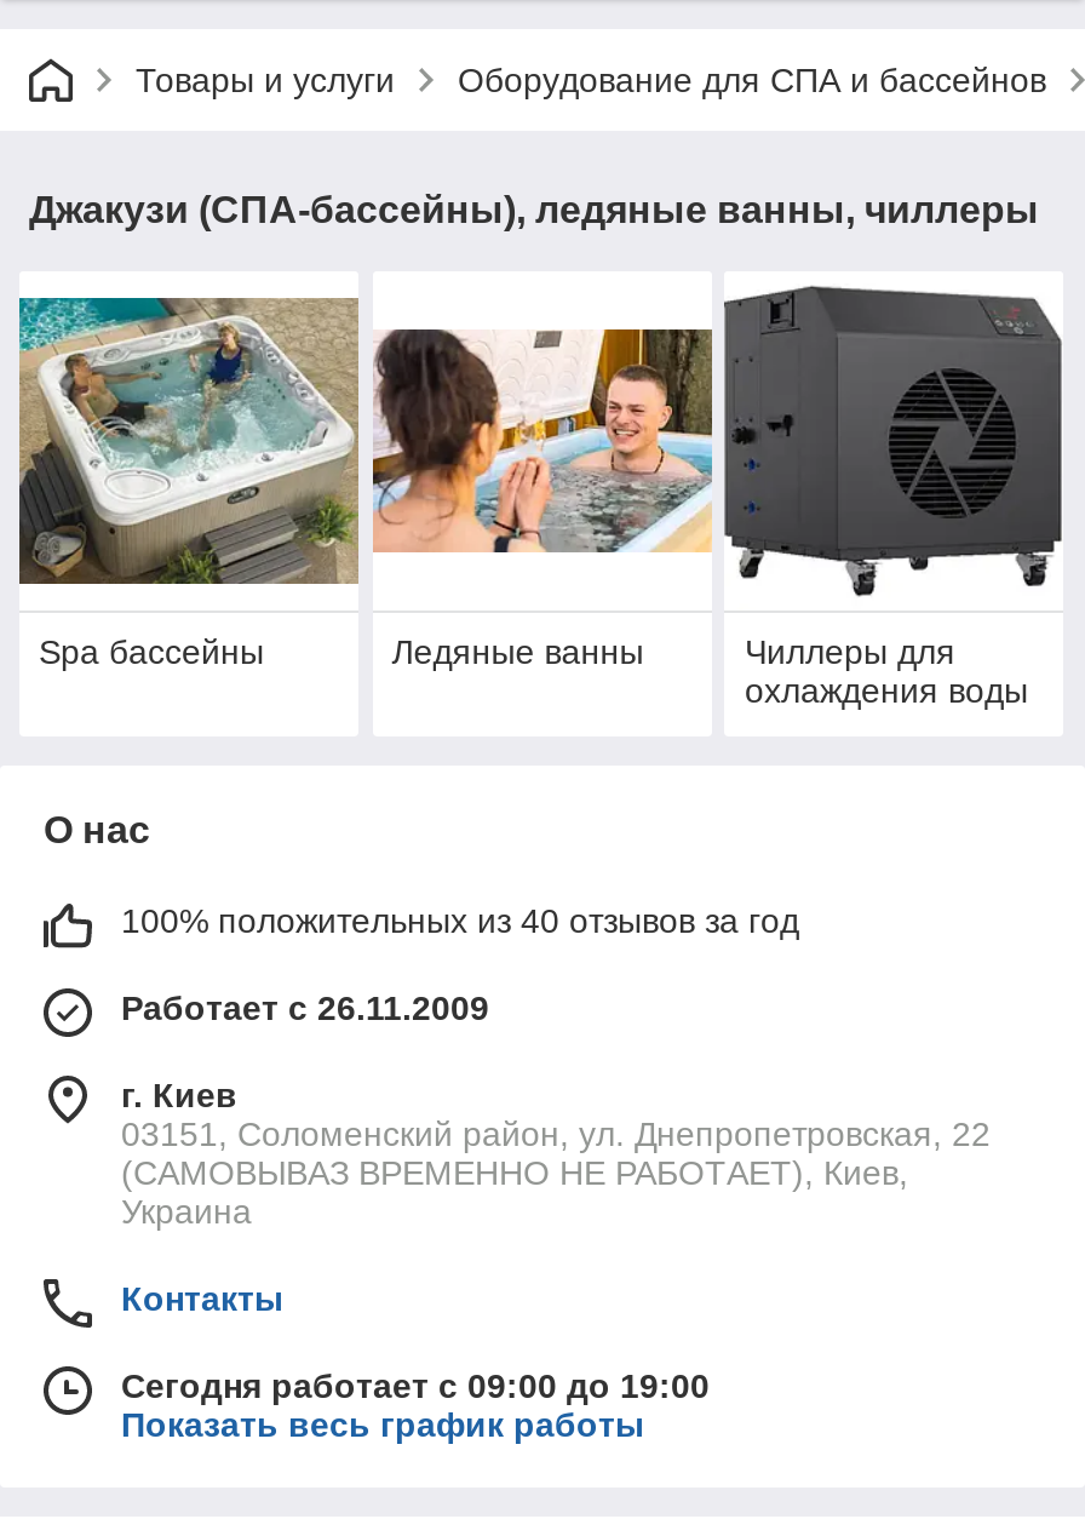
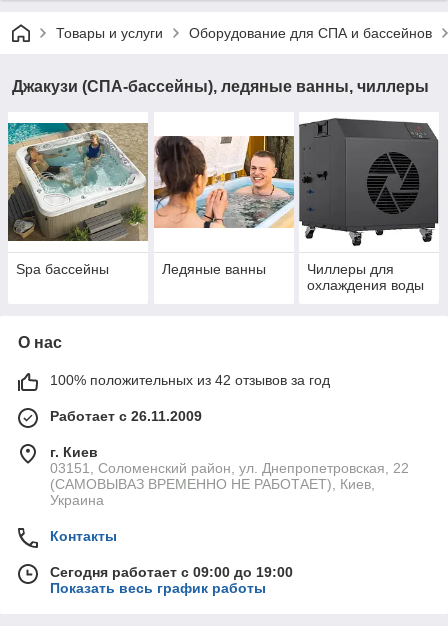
[121,901,799,940] 100% положительных из 40 отзывов за год -> [50,372,330,388] 100% положительных из 42 отзывов за год

